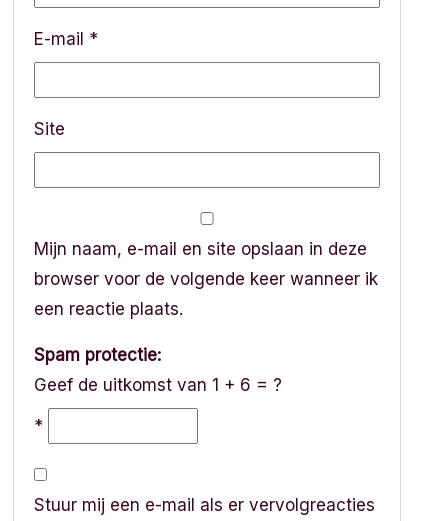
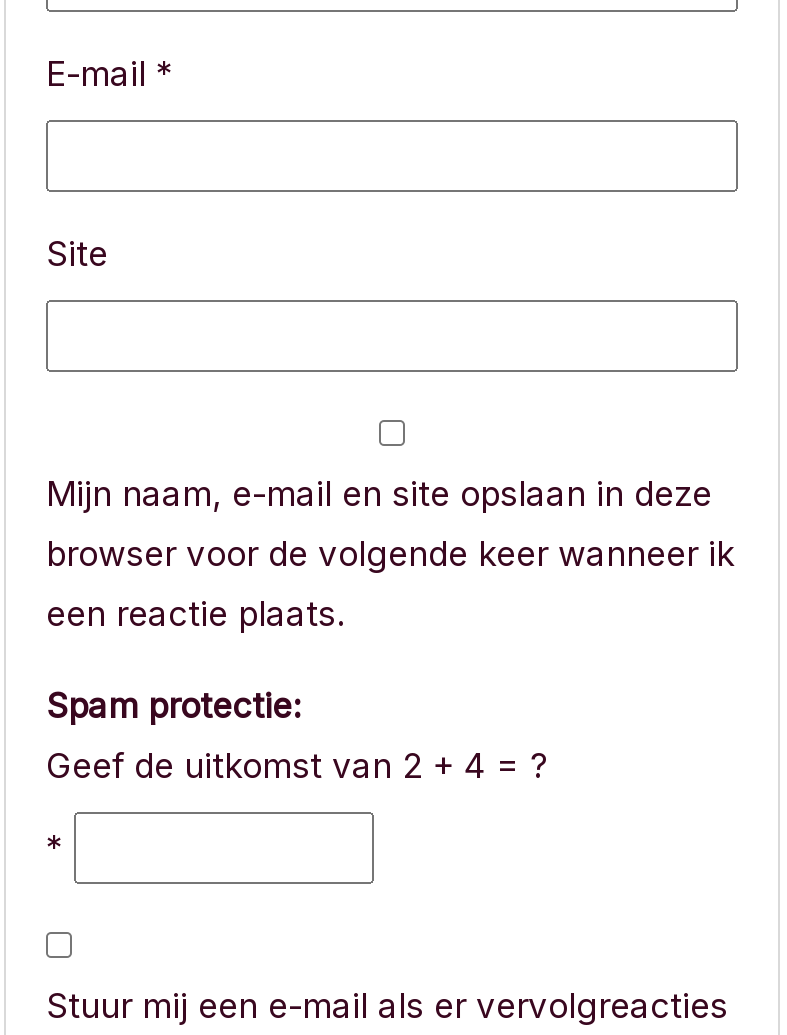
[34,375,282,395] Geef de uitkomst van 1 + 6 = ? -> [46,746,548,786] Geef de uitkomst van 2 + 4 = ?

